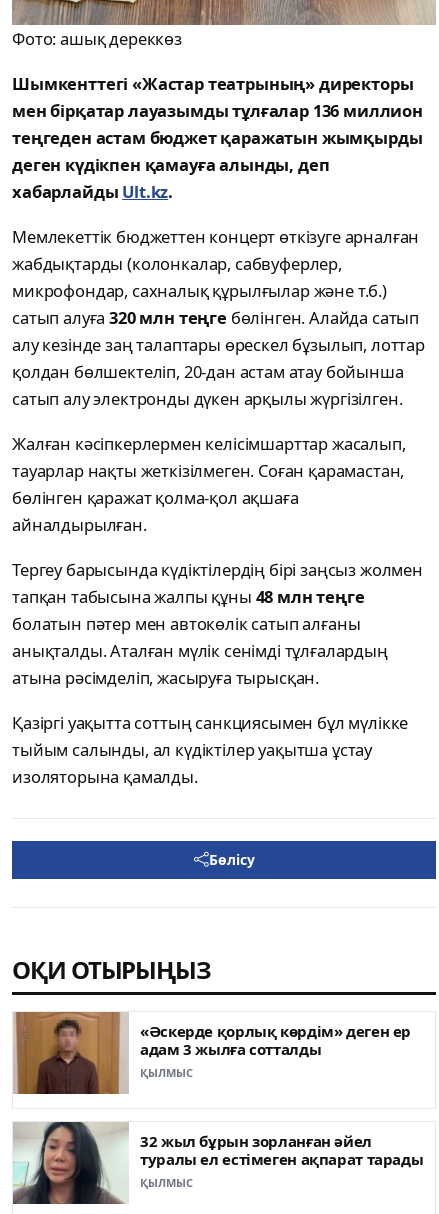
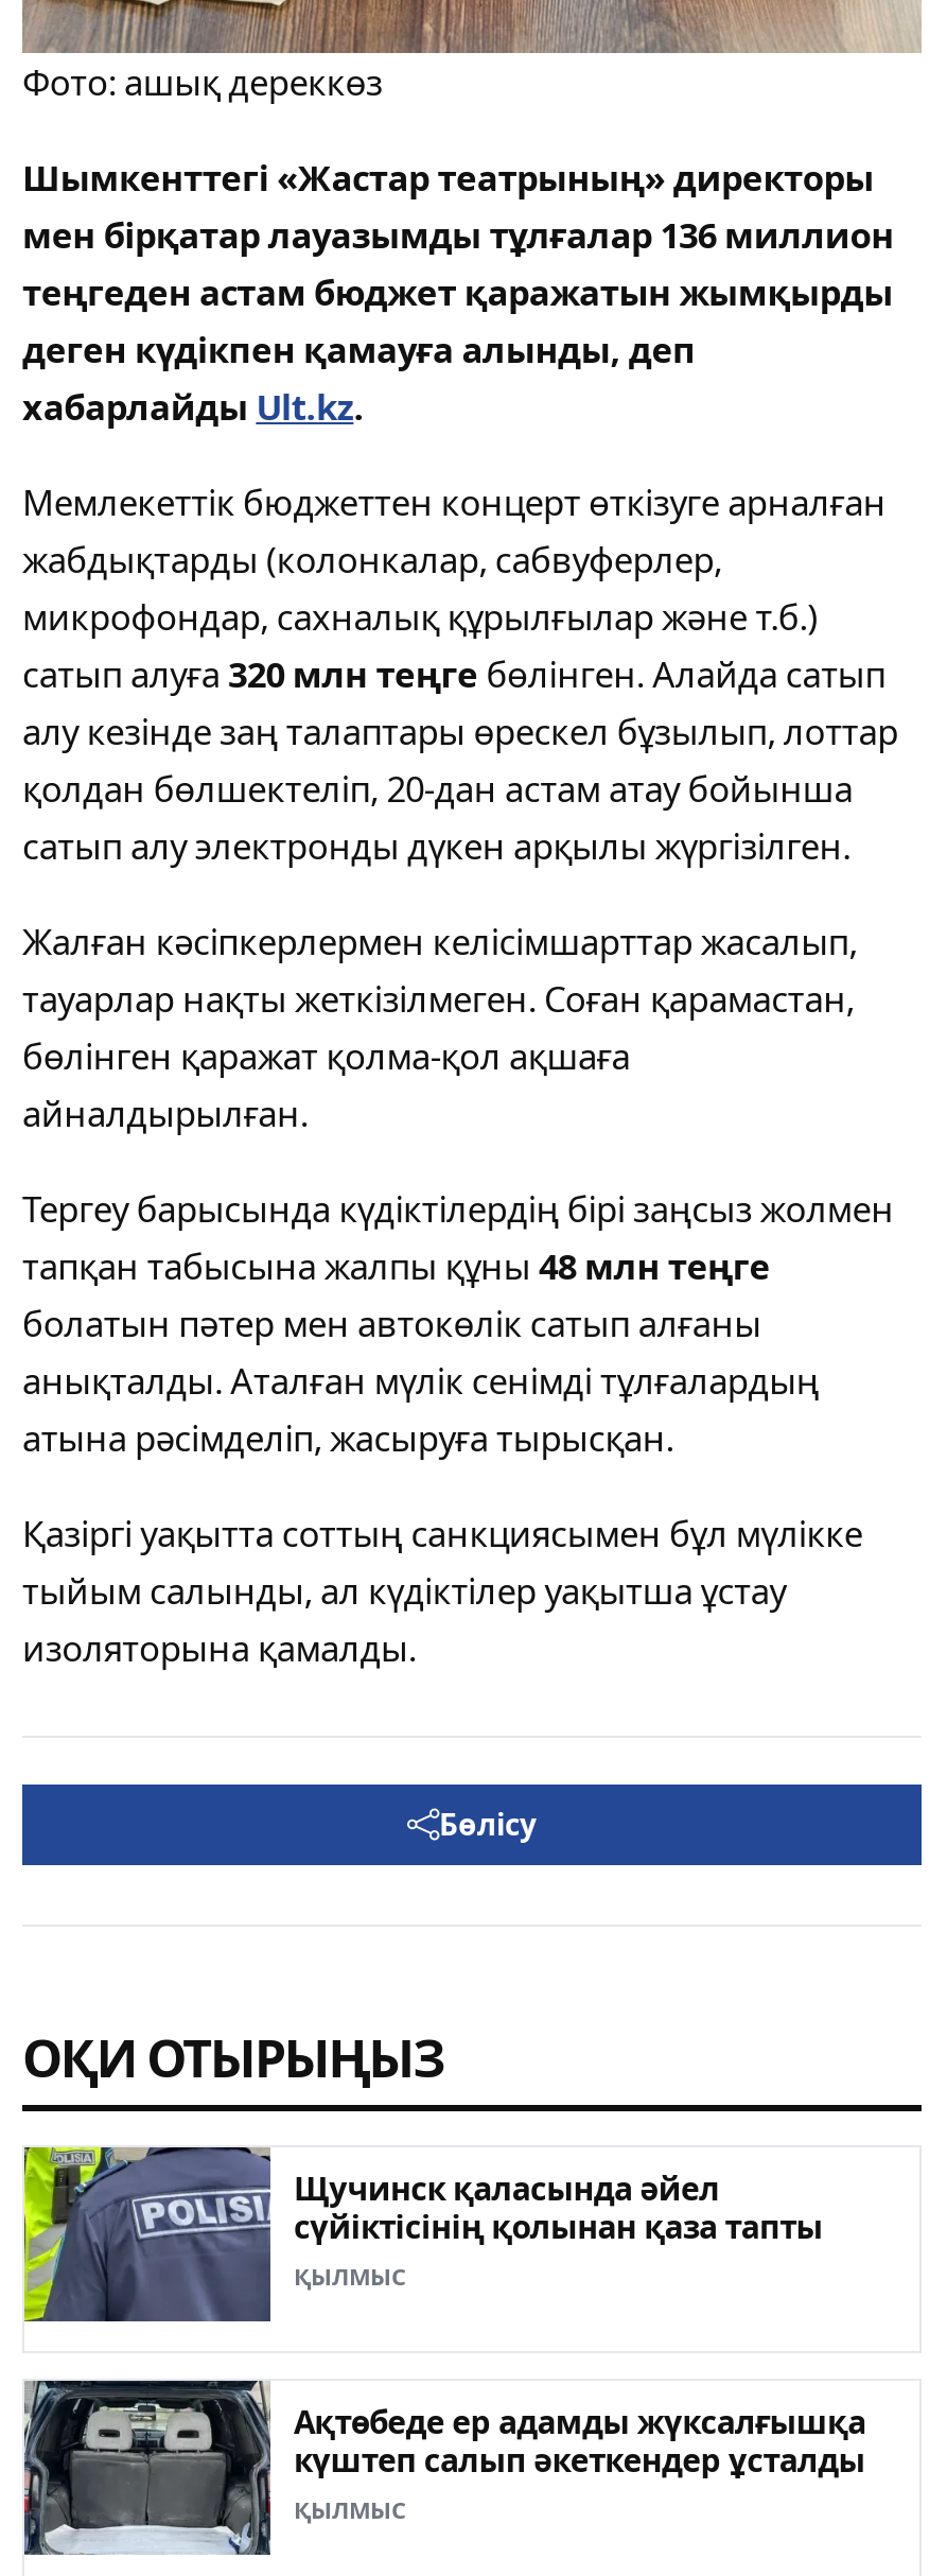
[13,1011,411,1095] [image] | «Әскерде қорлық көрдім» деген ер | адам 3 жылға сотталды -> [22,2145,823,2323] [image] | Щучинск қаласында әйел | сүйіктісінің қолынан қаза тапты
[13,1121,423,1205] [image] | 32 жыл бұрын зорланған әйел | туралы ел естімеген ақпарат тарады -> [22,2379,866,2557] [image] | Ақтөбеде ер адамды жүксалғышқа | күштеп салып әкеткендер ұсталды

